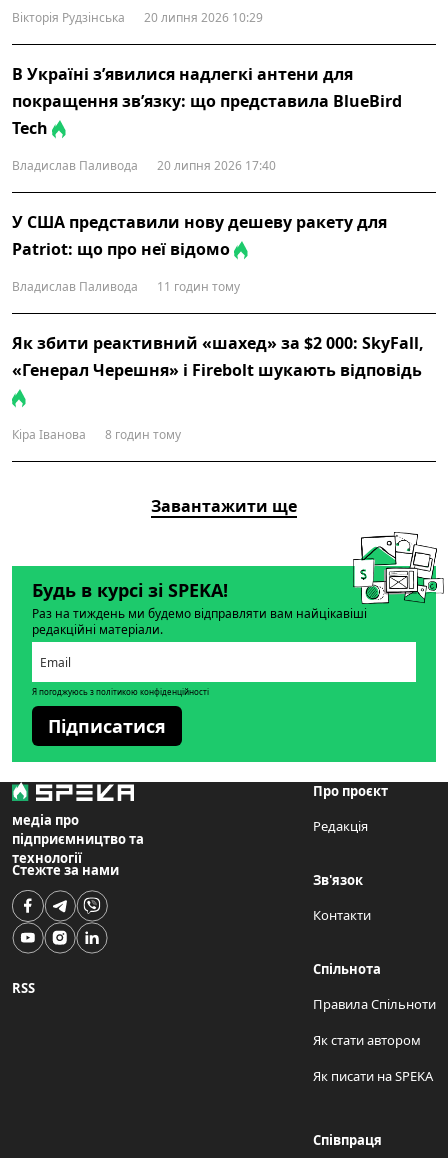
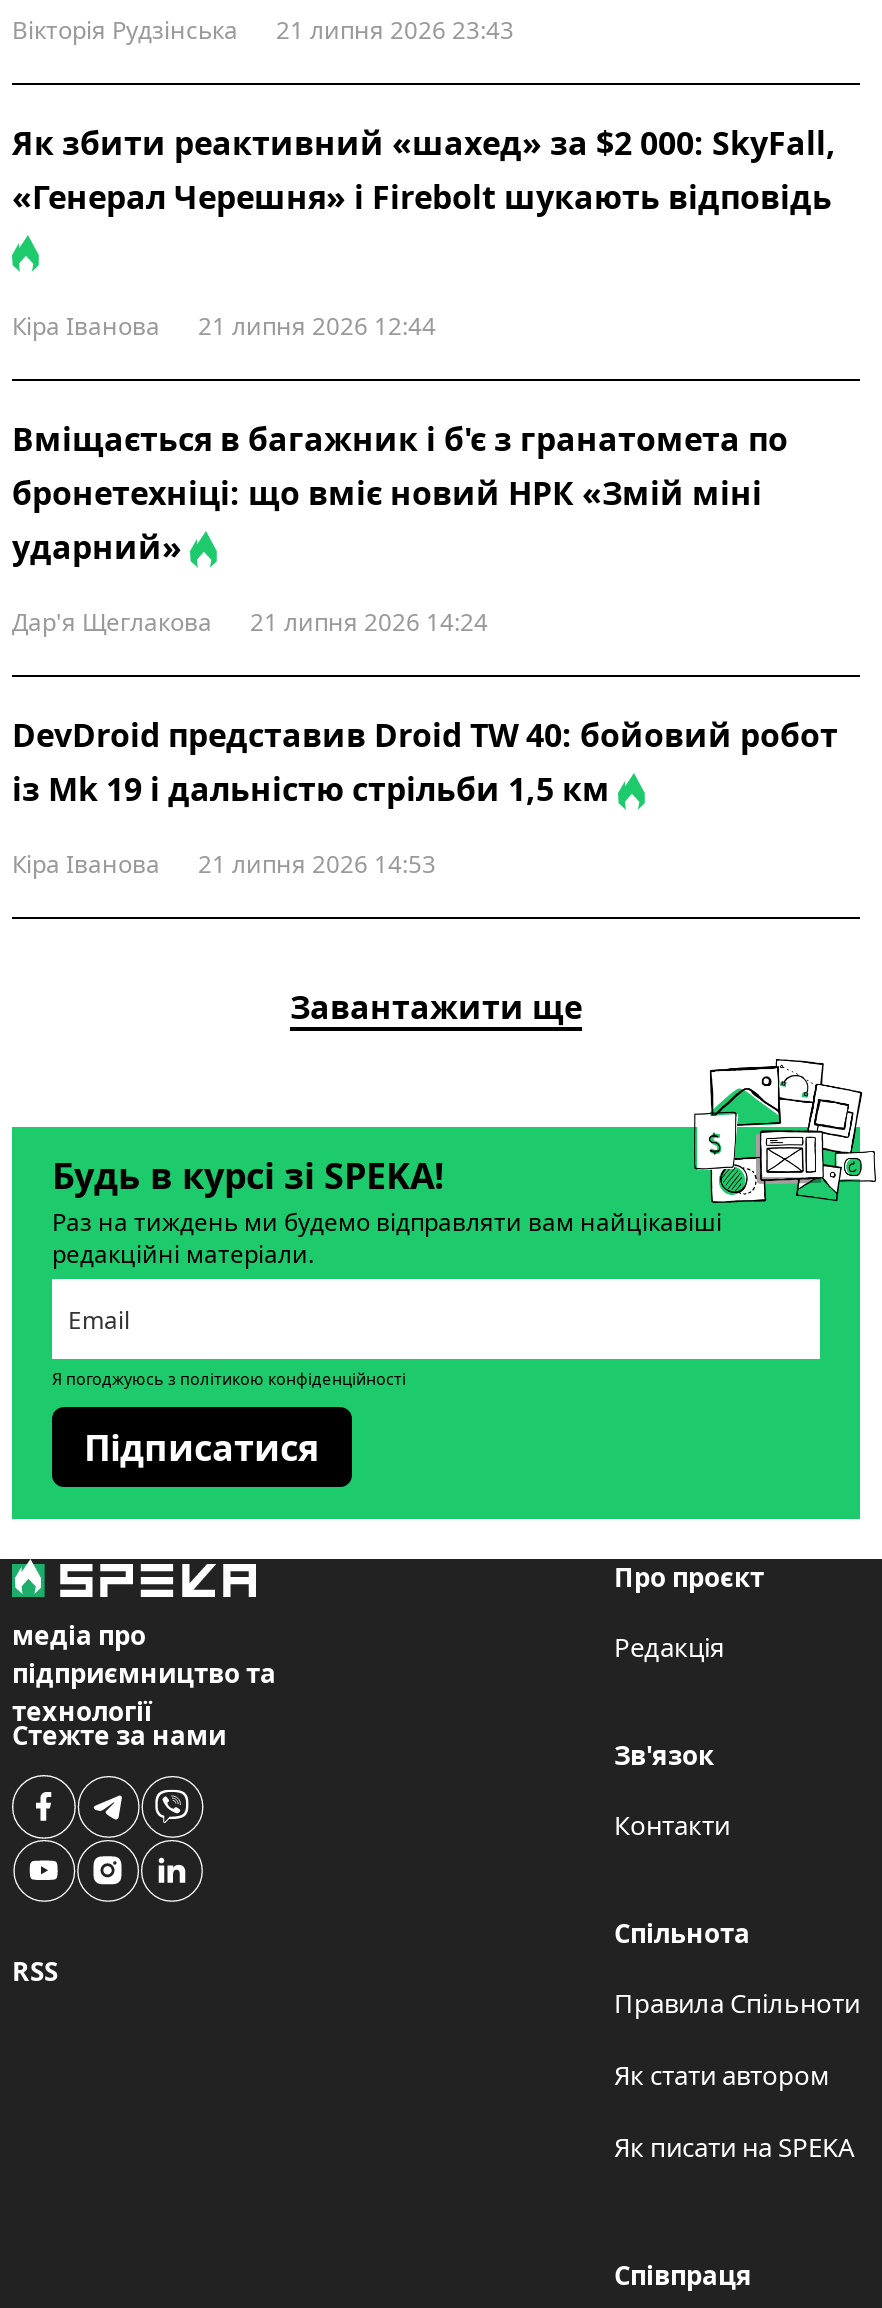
[12,9,402,295] 20 липня 2026 10:29 | В Україні з’явилися надлегкі антени для | покращення зв’язку: що представила BlueBird | Tech | Владислав Паливода | 20 липня 2026 17:40 | У США представили нову дешеву ракету для | Patriot: що про неї відомо | Владислав Паливода | 11 годин тому -> [270,13,514,47] 21 липня 2026 23:43
moved [12,332,424,443] -> [12,121,836,343]: Як збити реактивний «шахед» за $2 000: SkyFall, | «Генерал Черешня» і Firebolt шукають відповідь | Кіра Іванова
[102,426,181,443] 8 годин тому -> [12,309,838,881] 21 липня 2026 12:44 | Вміщається в багажник і б'є з гранатомета по | бронетехніці: що вміє новий НРК «Змій міні | ударний» | Дар'я Щеглакова | 21 липня 2026 14:24 | DevDroid представив Droid TW 40: бойовий робот | із Mk 19 і дальністю стрільби 1,5 км | Кіра Іванова | 21 липня 2026 14:53

